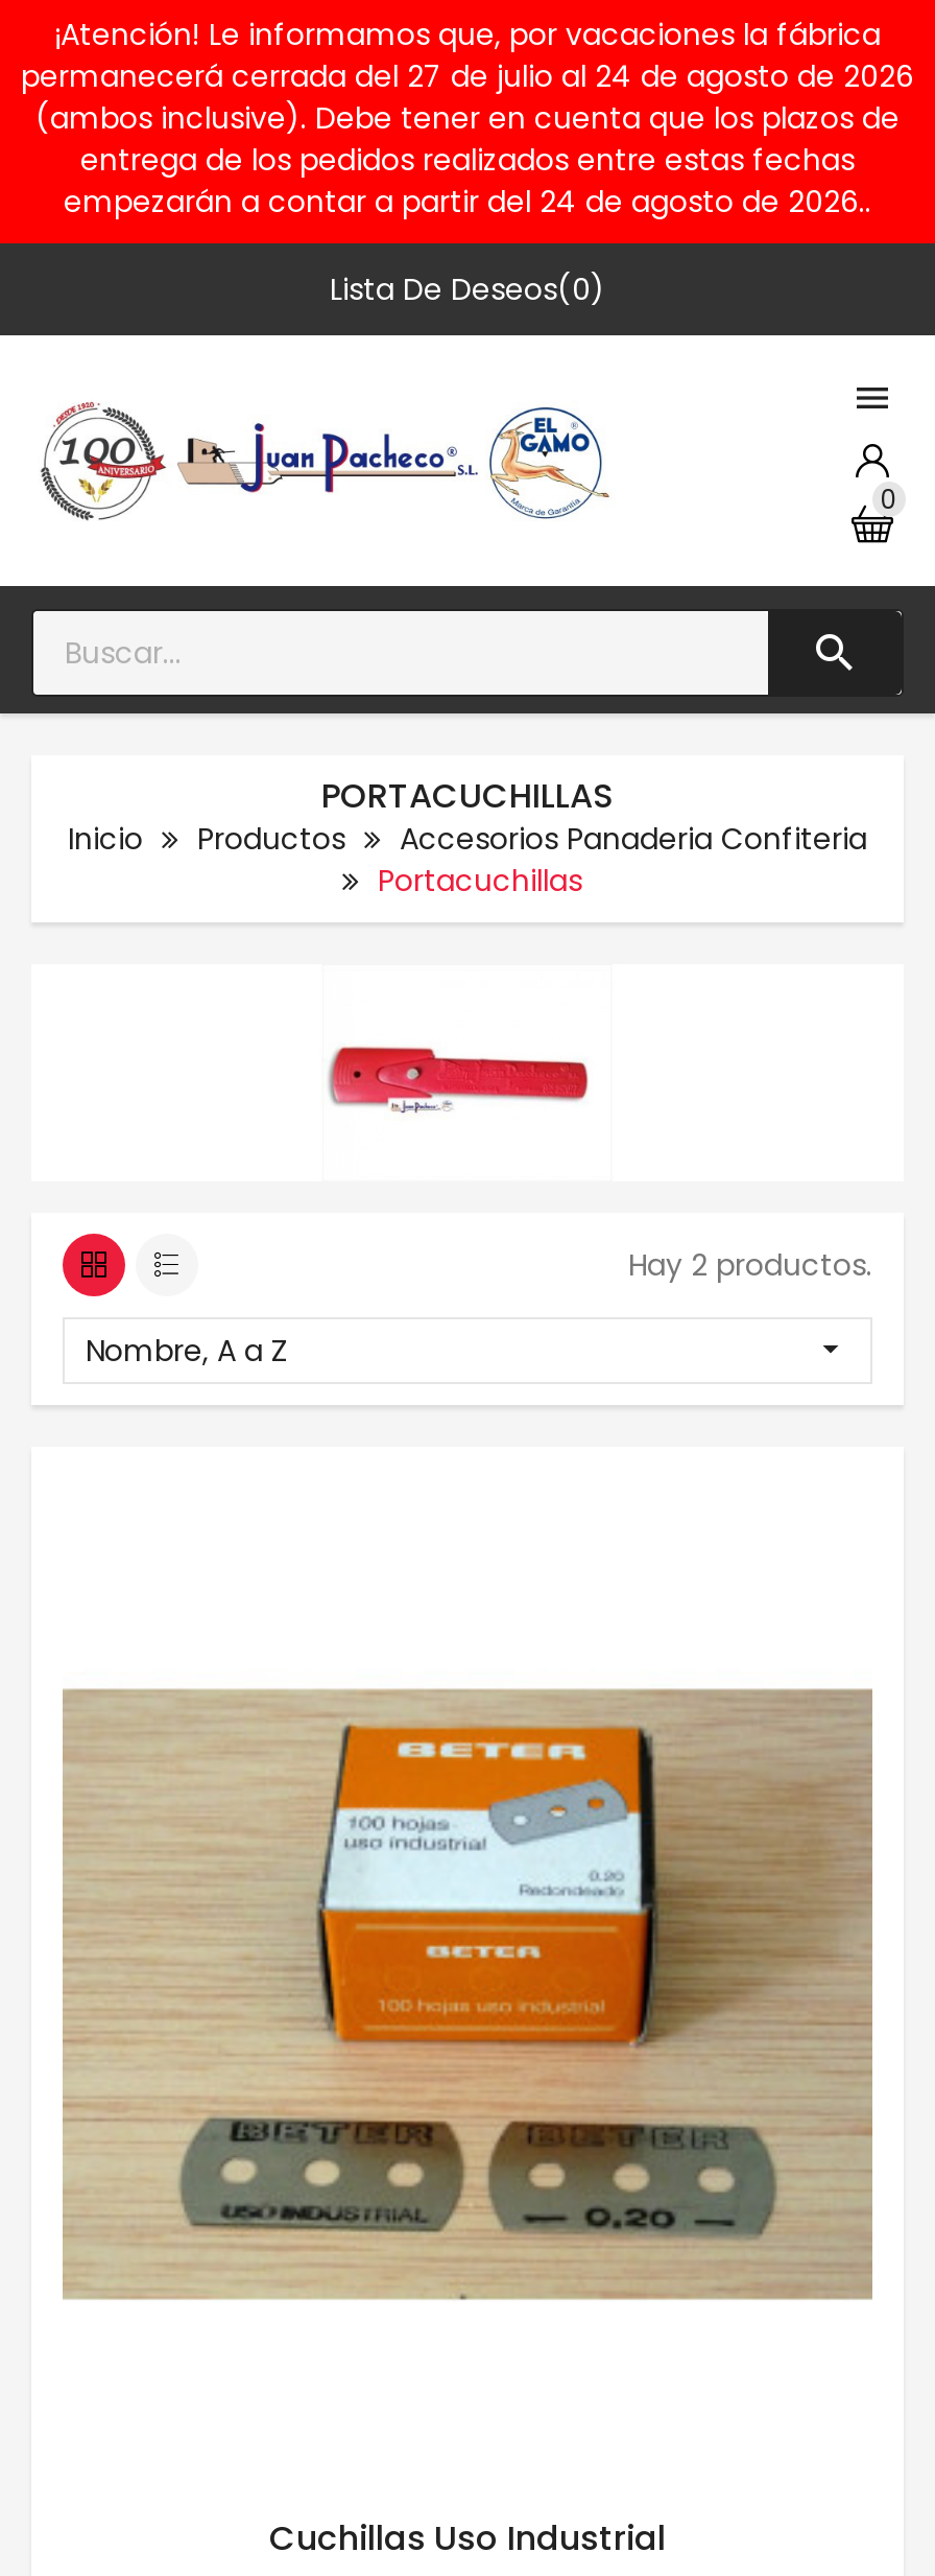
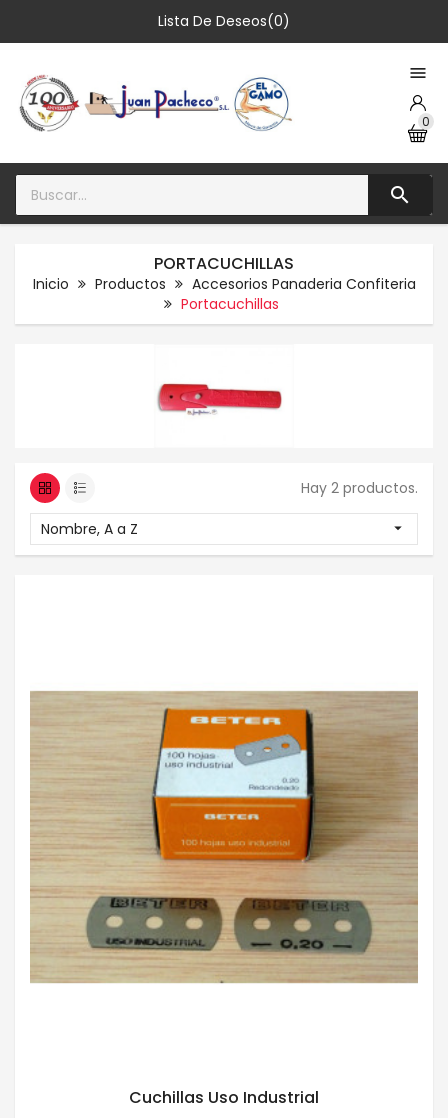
[21,14,914,223] ¡Atención! Le informamos que, por vacaciones la fábrica | permanecerá cerrada del 27 de julio al 24 de agosto de 2026 | (ambos inclusive). Debe tener en cuenta que los plazos de | entrega de los pedidos realizados entre estas fechas | empezarán a contar a partir del 24 de agosto de 2026.. -> none

